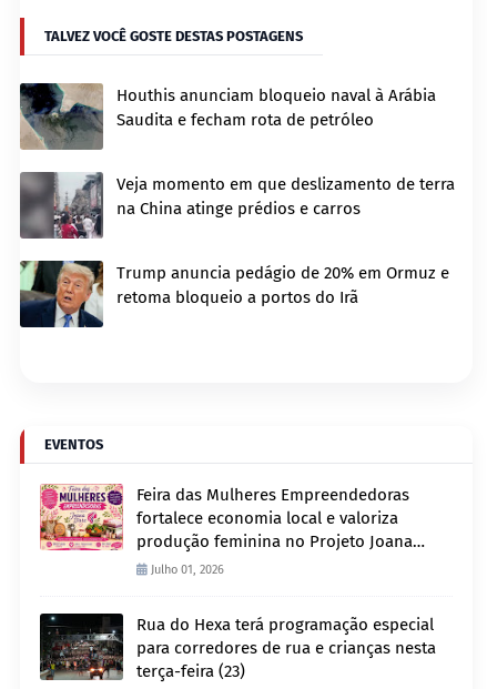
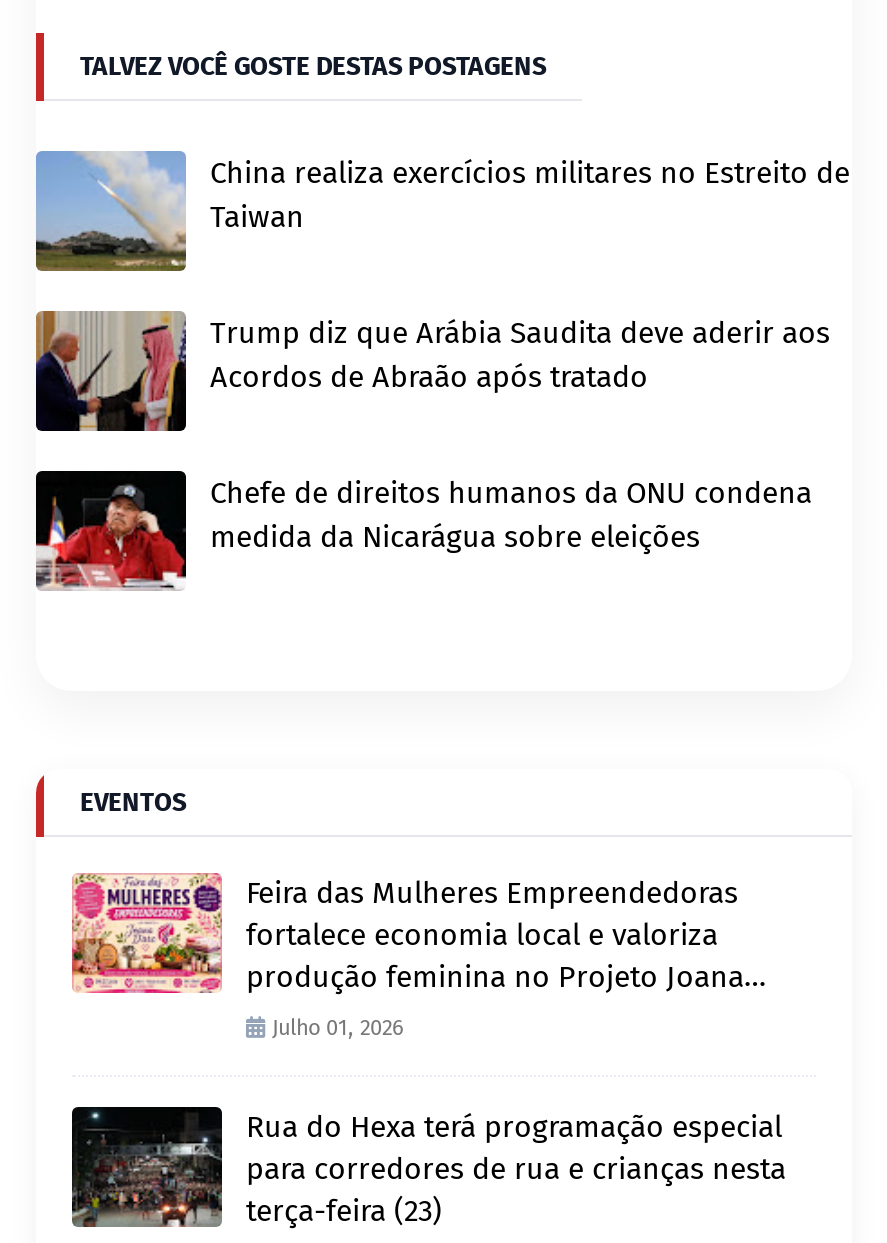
[19,82,436,150] [image] | Houthis anunciam bloqueio naval à Arábia | Saudita e fecham rota de petróleo -> [36,151,850,271] [image] | China realiza exercícios militares no Estreito de | Taiwan
[19,172,455,240] [image] | Veja momento em que deslizamento de terra | na China atinge prédios e carros -> [36,311,830,433] [image] | Trump diz que Arábia Saudita deve aderir aos | Acordos de Abraão após tratado
[19,260,449,328] [image] | Trump anuncia pedágio de 20% em Ormuz e | retoma bloqueio a portos do Irã -> [34,469,812,591] [image] | Chefe de direitos humanos da ONU condena | medida da Nicarágua sobre eleições

